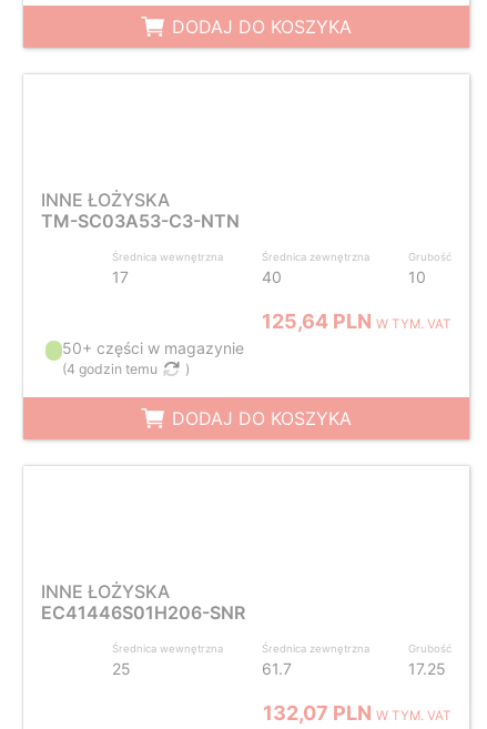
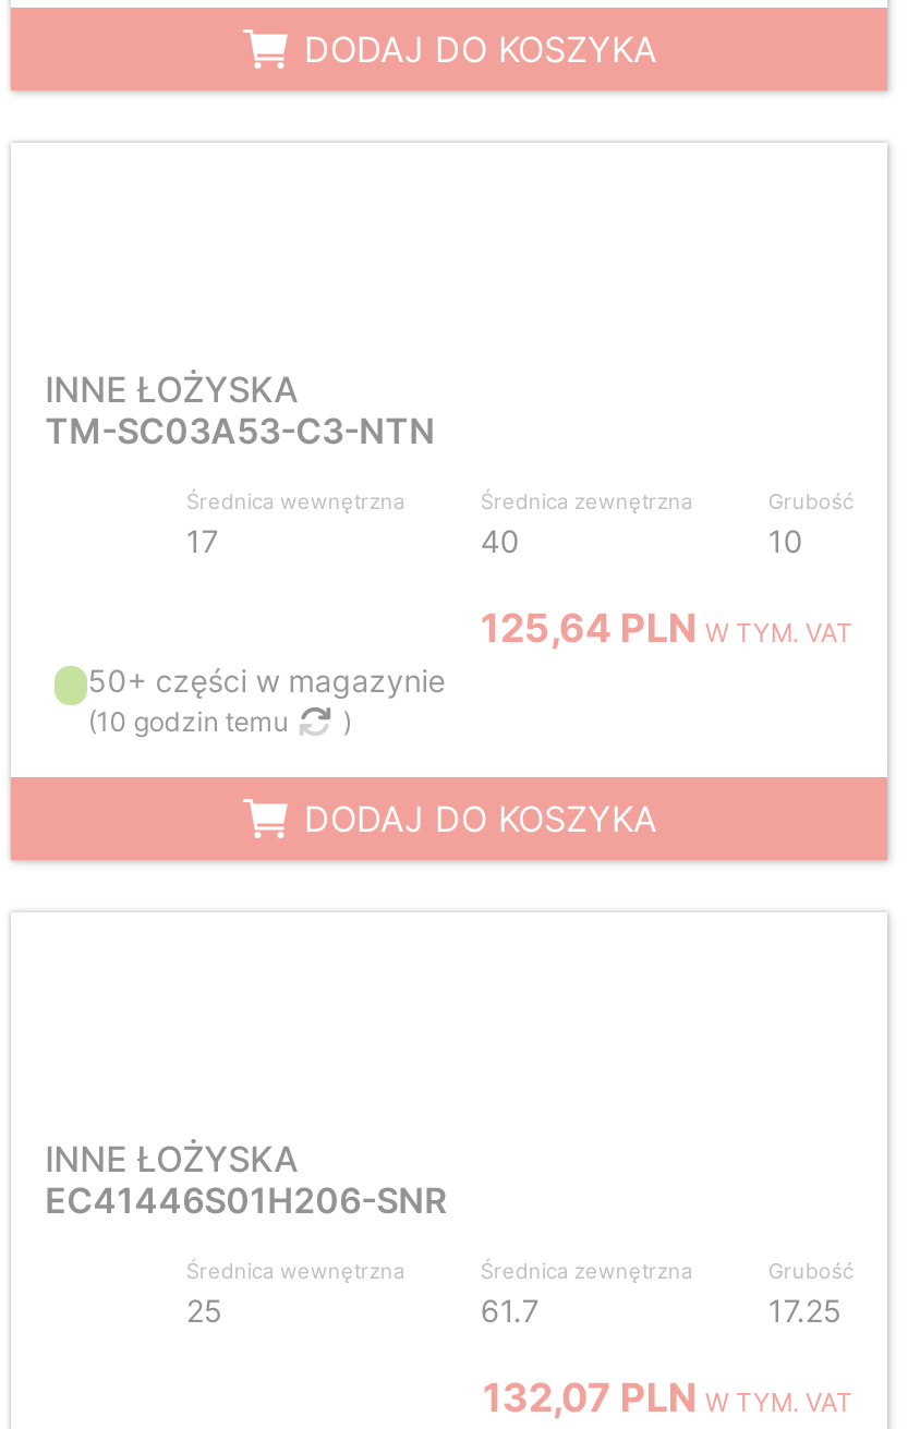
[62,361,158,377] (4 godzin temu -> [88,705,288,738] (10 godzin temu

